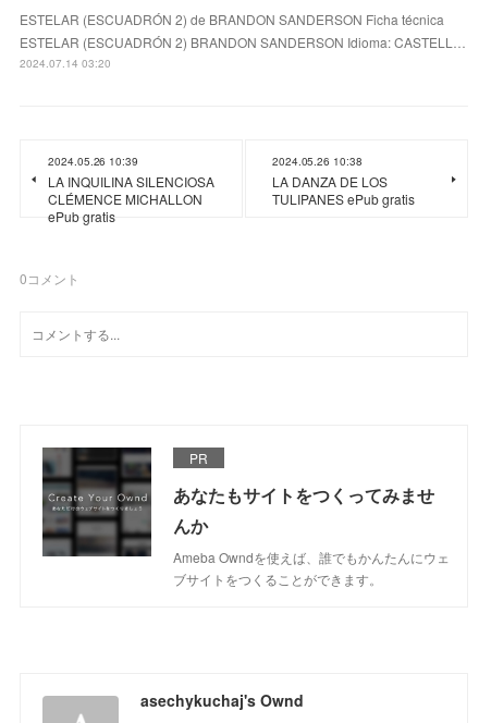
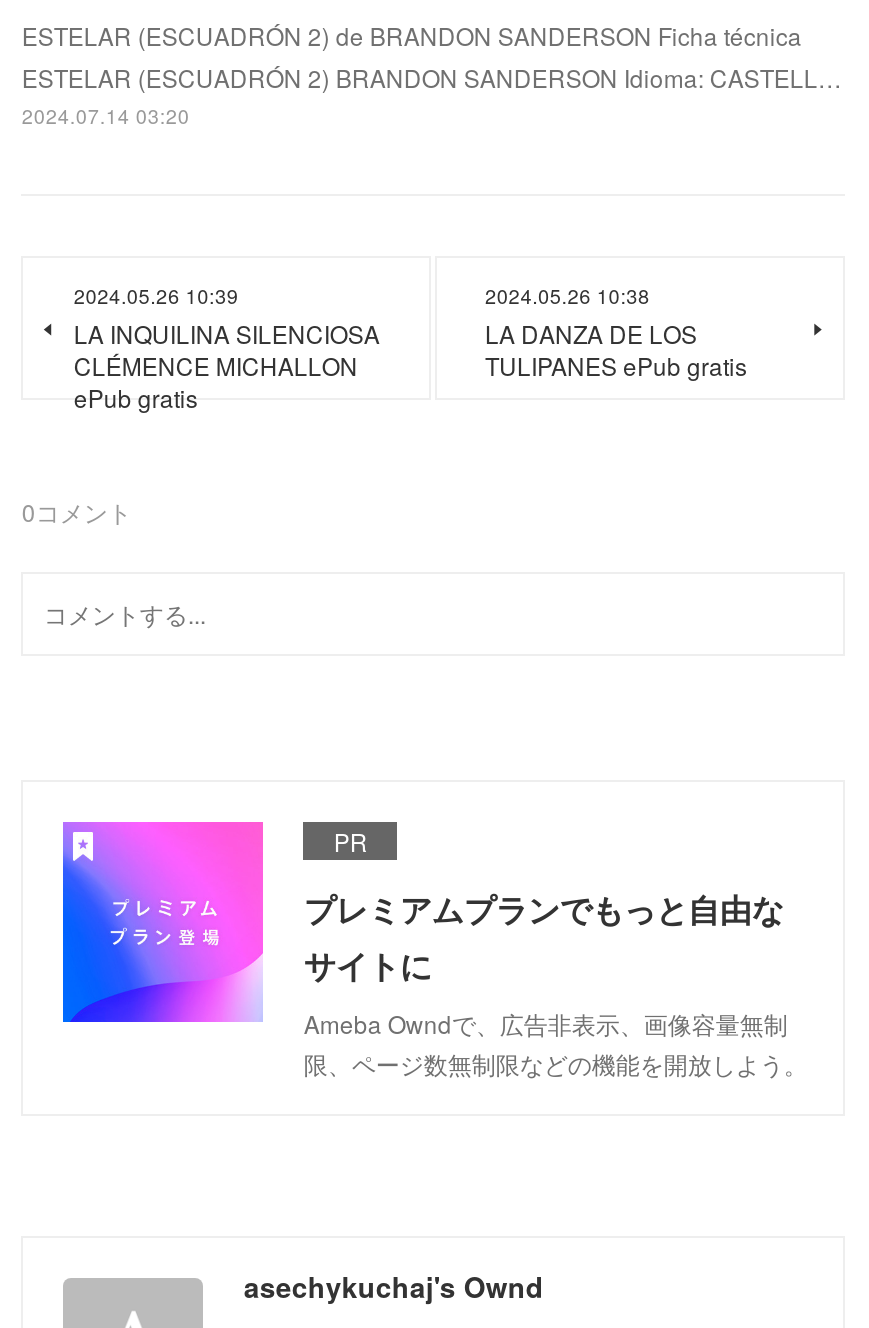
[41,446,450,588] [image] | あなたもサイトをつくってみませ | んか | Ameba Owndを使えば、誰でもかんたんにウェ | ブサイトをつくることができます。 -> [61,820,808,1079] [image] | プレミアムプランでもっと自由な | サイトに | Ameba Owndで、広告非表示、画像容量無制 | 限、ページ数無制限などの機能を開放しよう。

